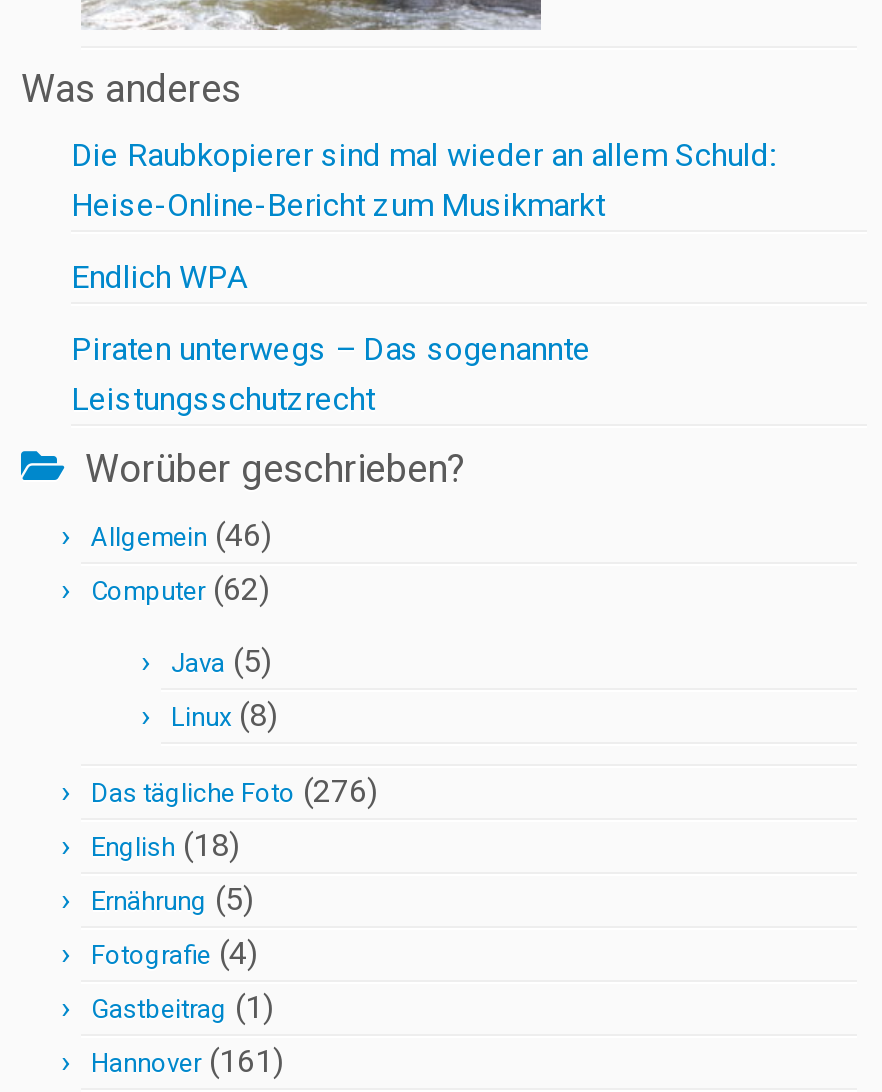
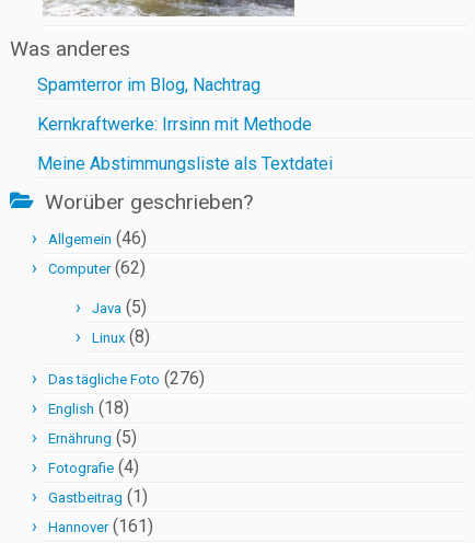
[71,136,775,224] Die Raubkopierer sind mal wieder an allem Schuld: | Heise-Online-Bericht zum Musikmarkt -> [37,74,260,95] Spamterror im Blog, Nachtrag
[71,258,247,296] Endlich WPA -> [37,114,312,135] Kernkraftwerke: Irrsinn mit Methode
[71,330,591,418] Piraten unterwegs – Das sogenannte | Leistungsschutzrecht -> [37,153,333,174] Meine Abstimmungsliste als Textdatei

